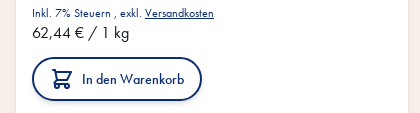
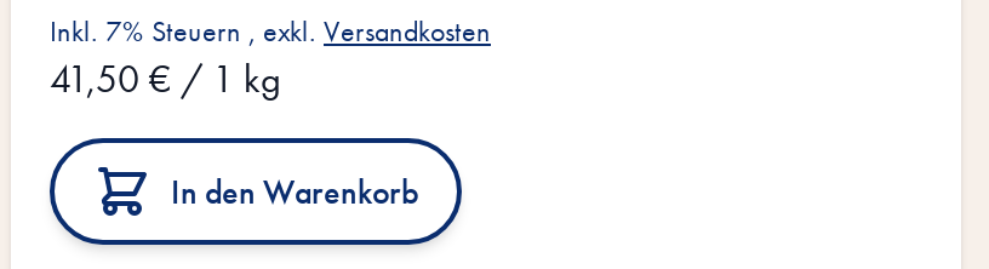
[32,22,129,43] 62,44 €/ 1 kg -> [50,53,280,104] 41,50 €/ 1 kg

